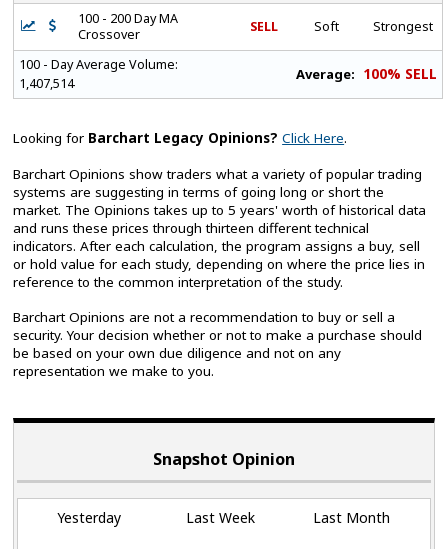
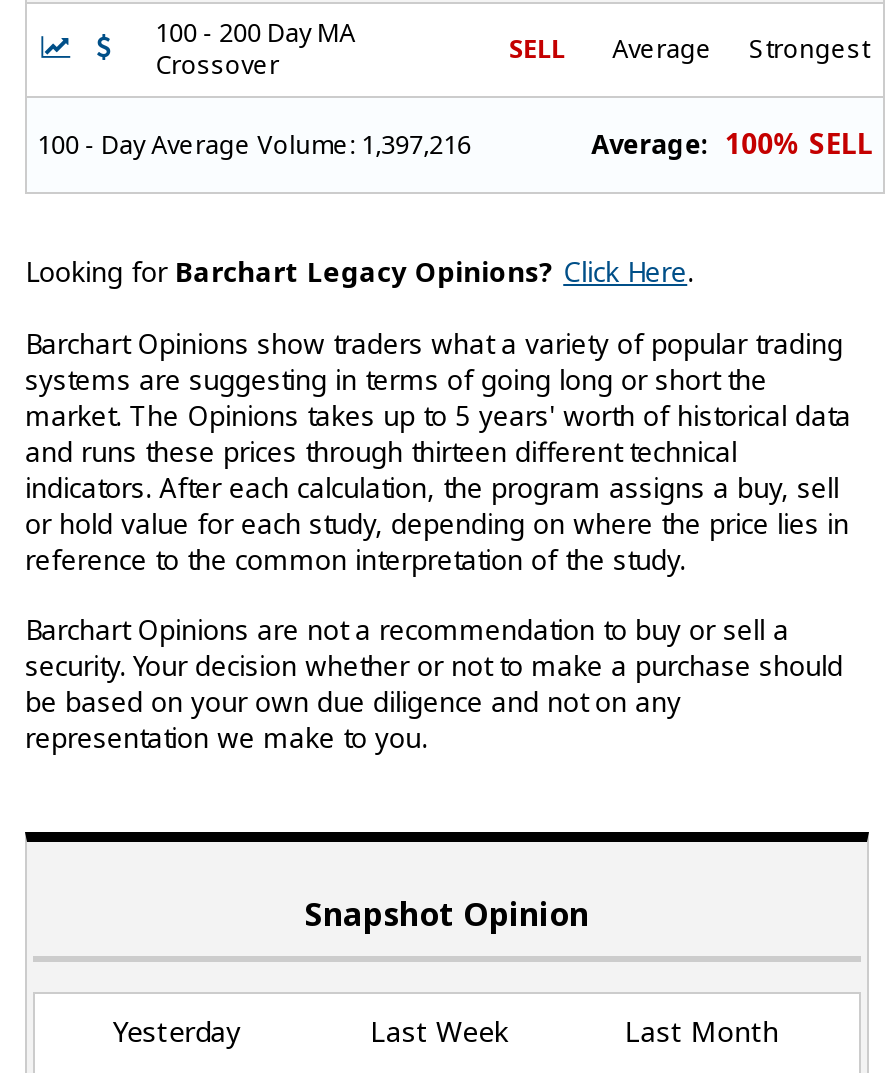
[314,18,339,35] Soft -> [612,33,712,67] Average
[19,56,178,92] 100 - Day Average Volume: | 1,407,514 -> [37,129,471,163] 100 - Day Average Volume: 1,397,216

